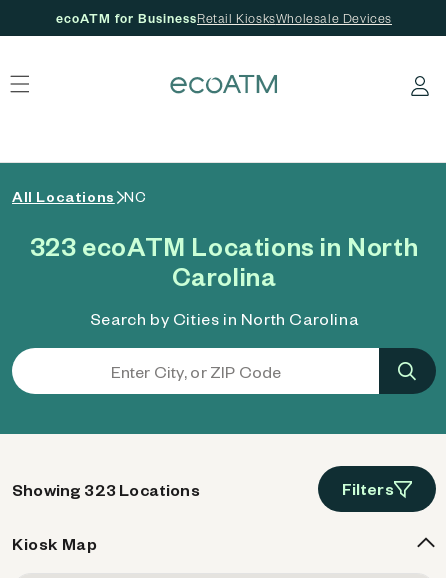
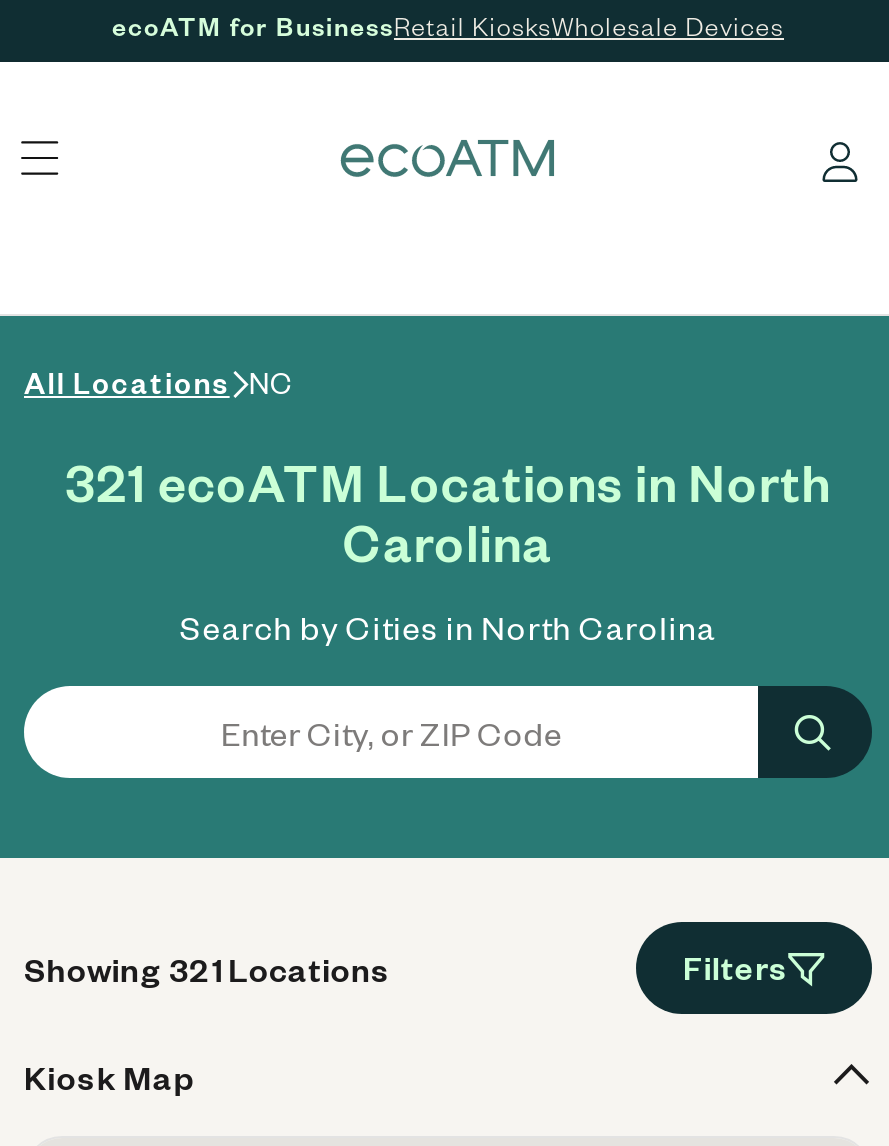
[30,229,418,262] 323 ecoATM Locations in North -> [66,448,830,514] 321 ecoATM Locations in North
[12,478,200,499] Showing 323 Locations -> [24,947,390,989] Showing 321 Locations

